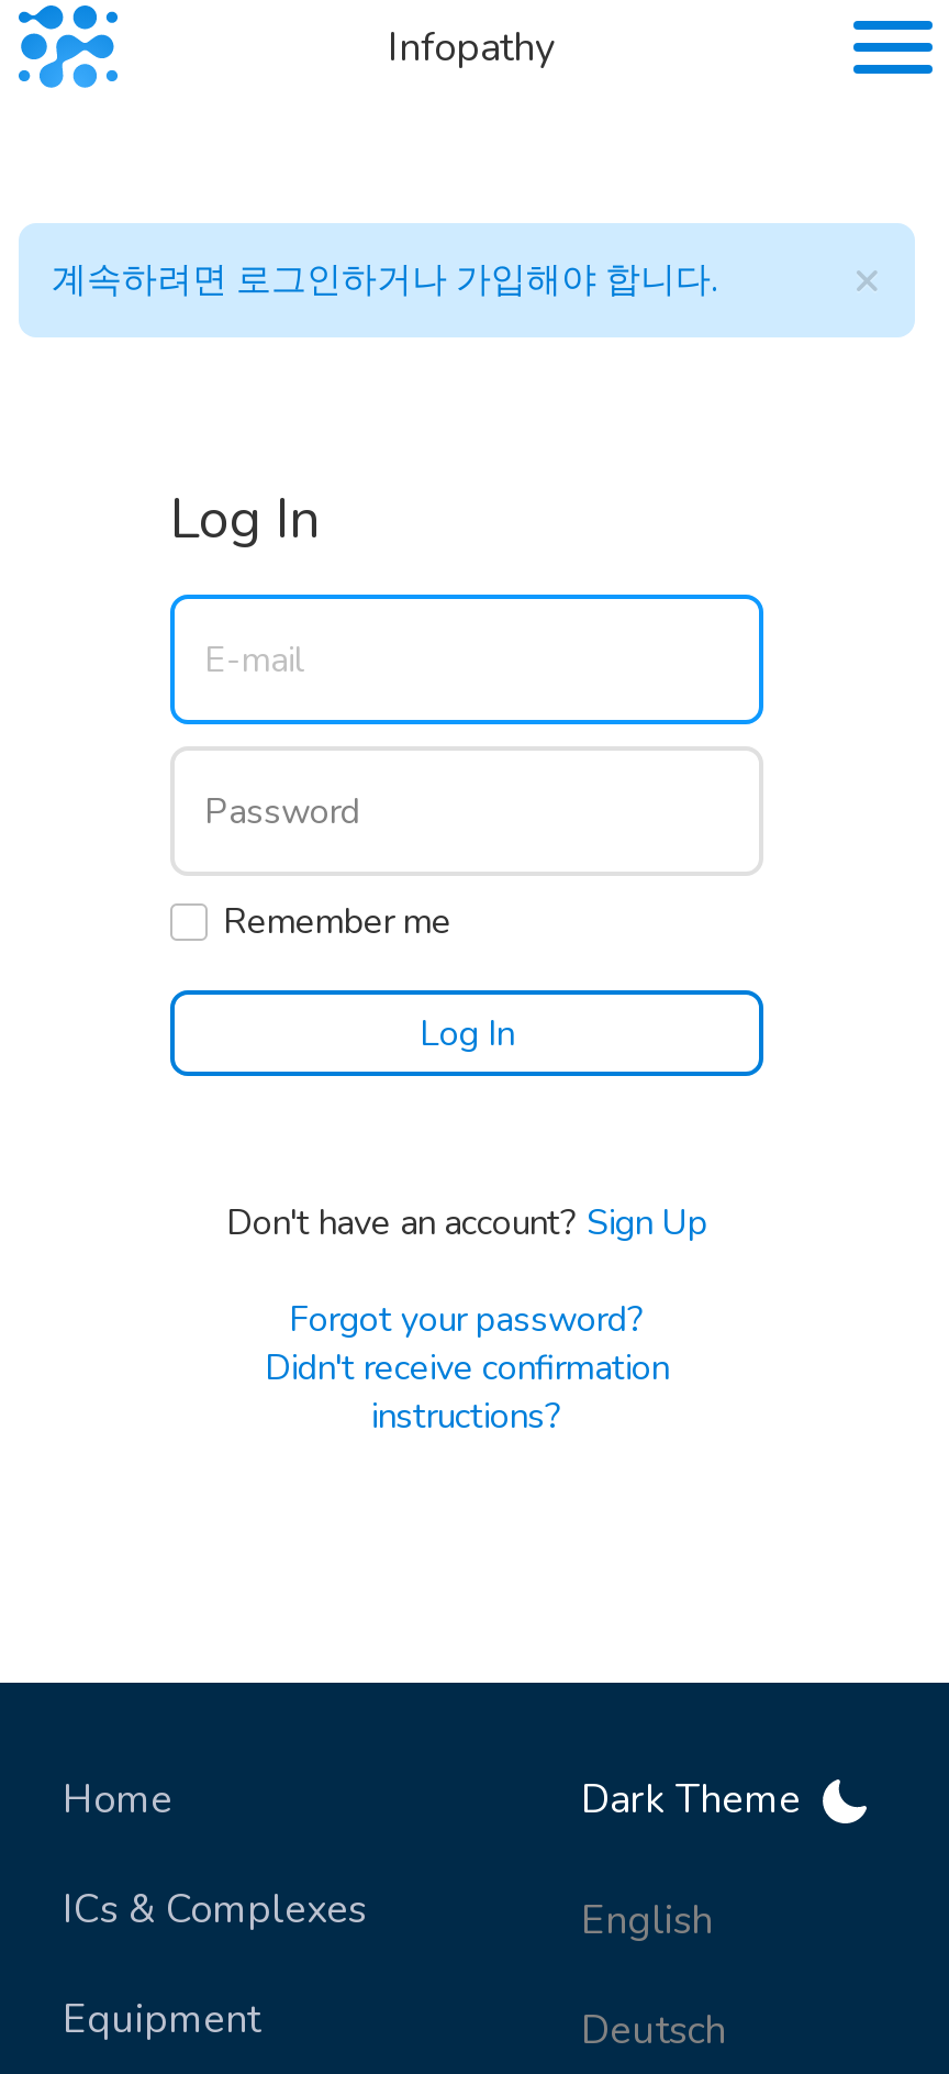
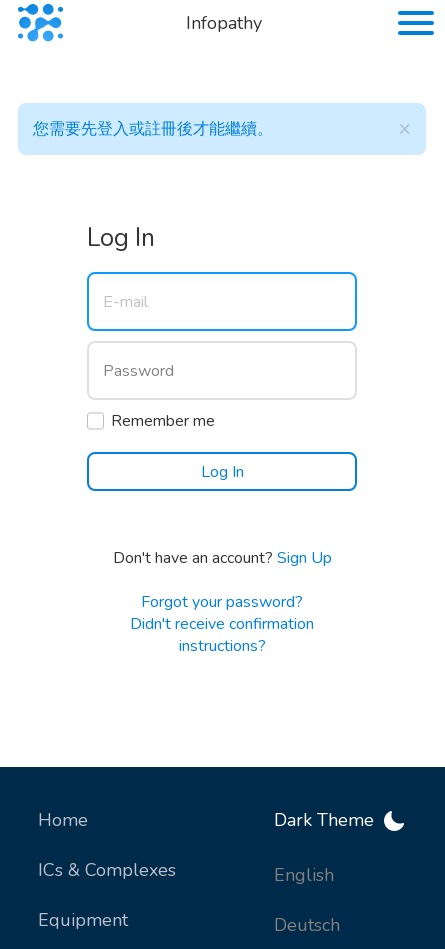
[52,256,717,304] 계속하려면 로그인하거나 가입해야 합니다. -> [33,118,273,140] 您需要先登入或註冊後才能繼續。

